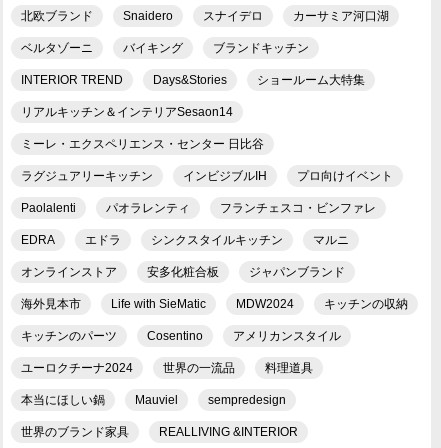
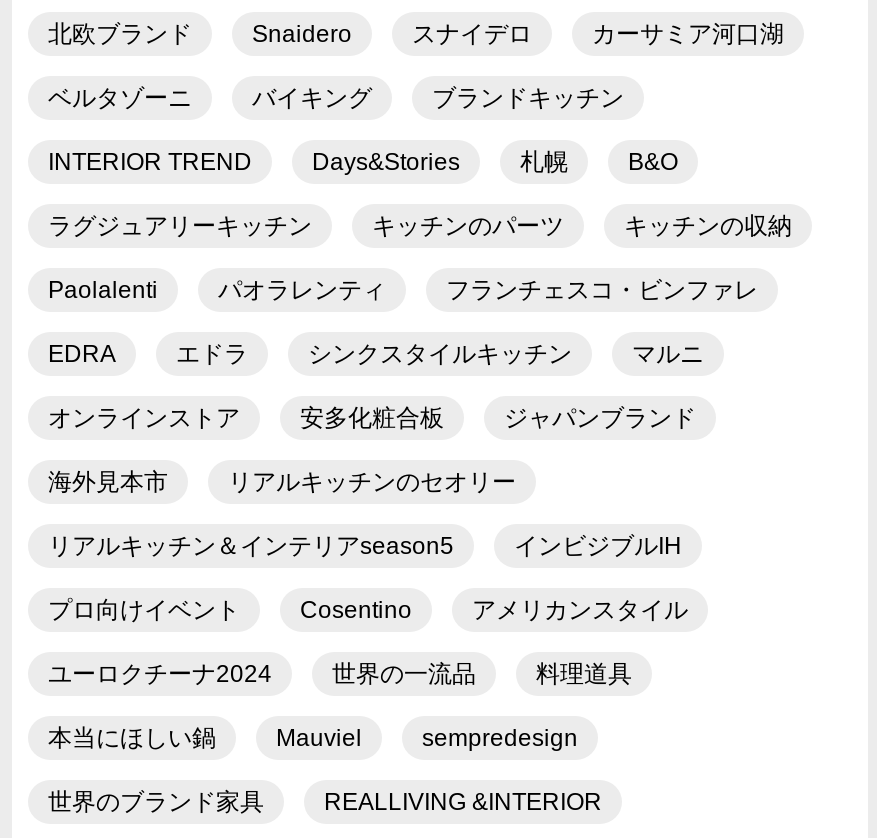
[21,73,365,151] ショールーム大特集 | リアルキッチン＆インテリアSesaon14 | ミーレ・エクスペリエンス・センター 日比谷 -> [520,147,678,175] 札幌 | B&O
moved [21,169,376,311] -> [48,211,758,495]: ラグジュアリーキッチン | Paolalenti | パオラレンティ | ... | ジャパンブランド | 海外見本市
moved [183,169,393,183] -> [48,531,682,623]: インビジブルIH | プロ向けイベント
moved [21,297,408,343] -> [372,211,792,239]: キッチンの収納 | キッチンのパーツ
[111,297,294,311] Life with SieMatic | MDW2024 -> [48,467,516,559] リアルキッチンのセオリー | リアルキッチン＆インテリアseason5

